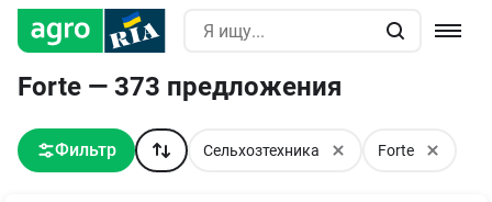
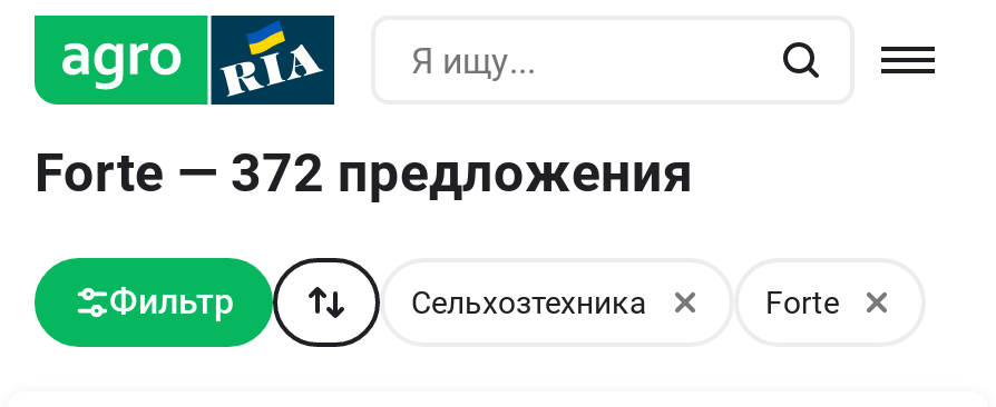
[18,71,342,102] Forte — 373 предложения -> [35,142,692,205] Forte — 372 предложения

